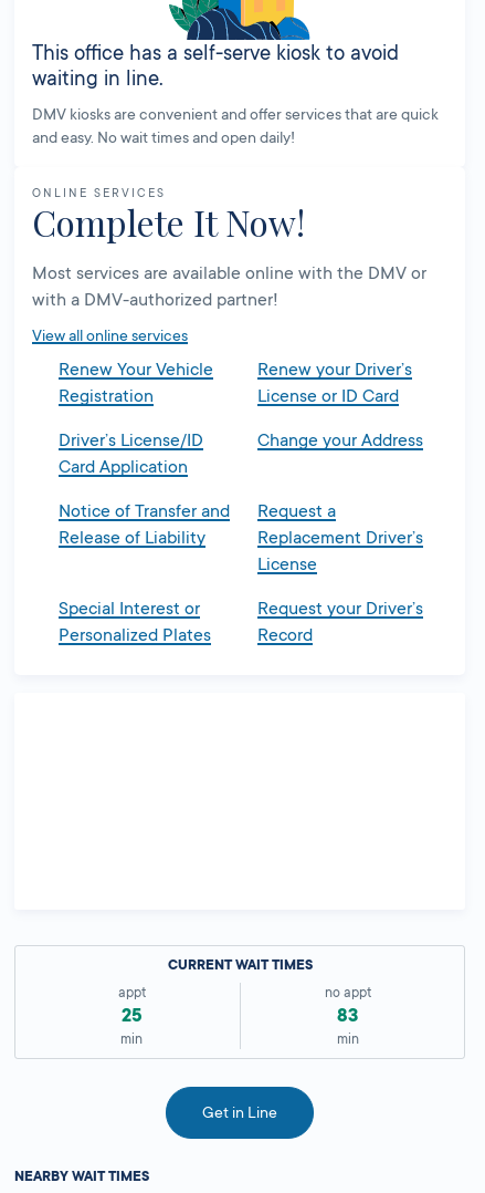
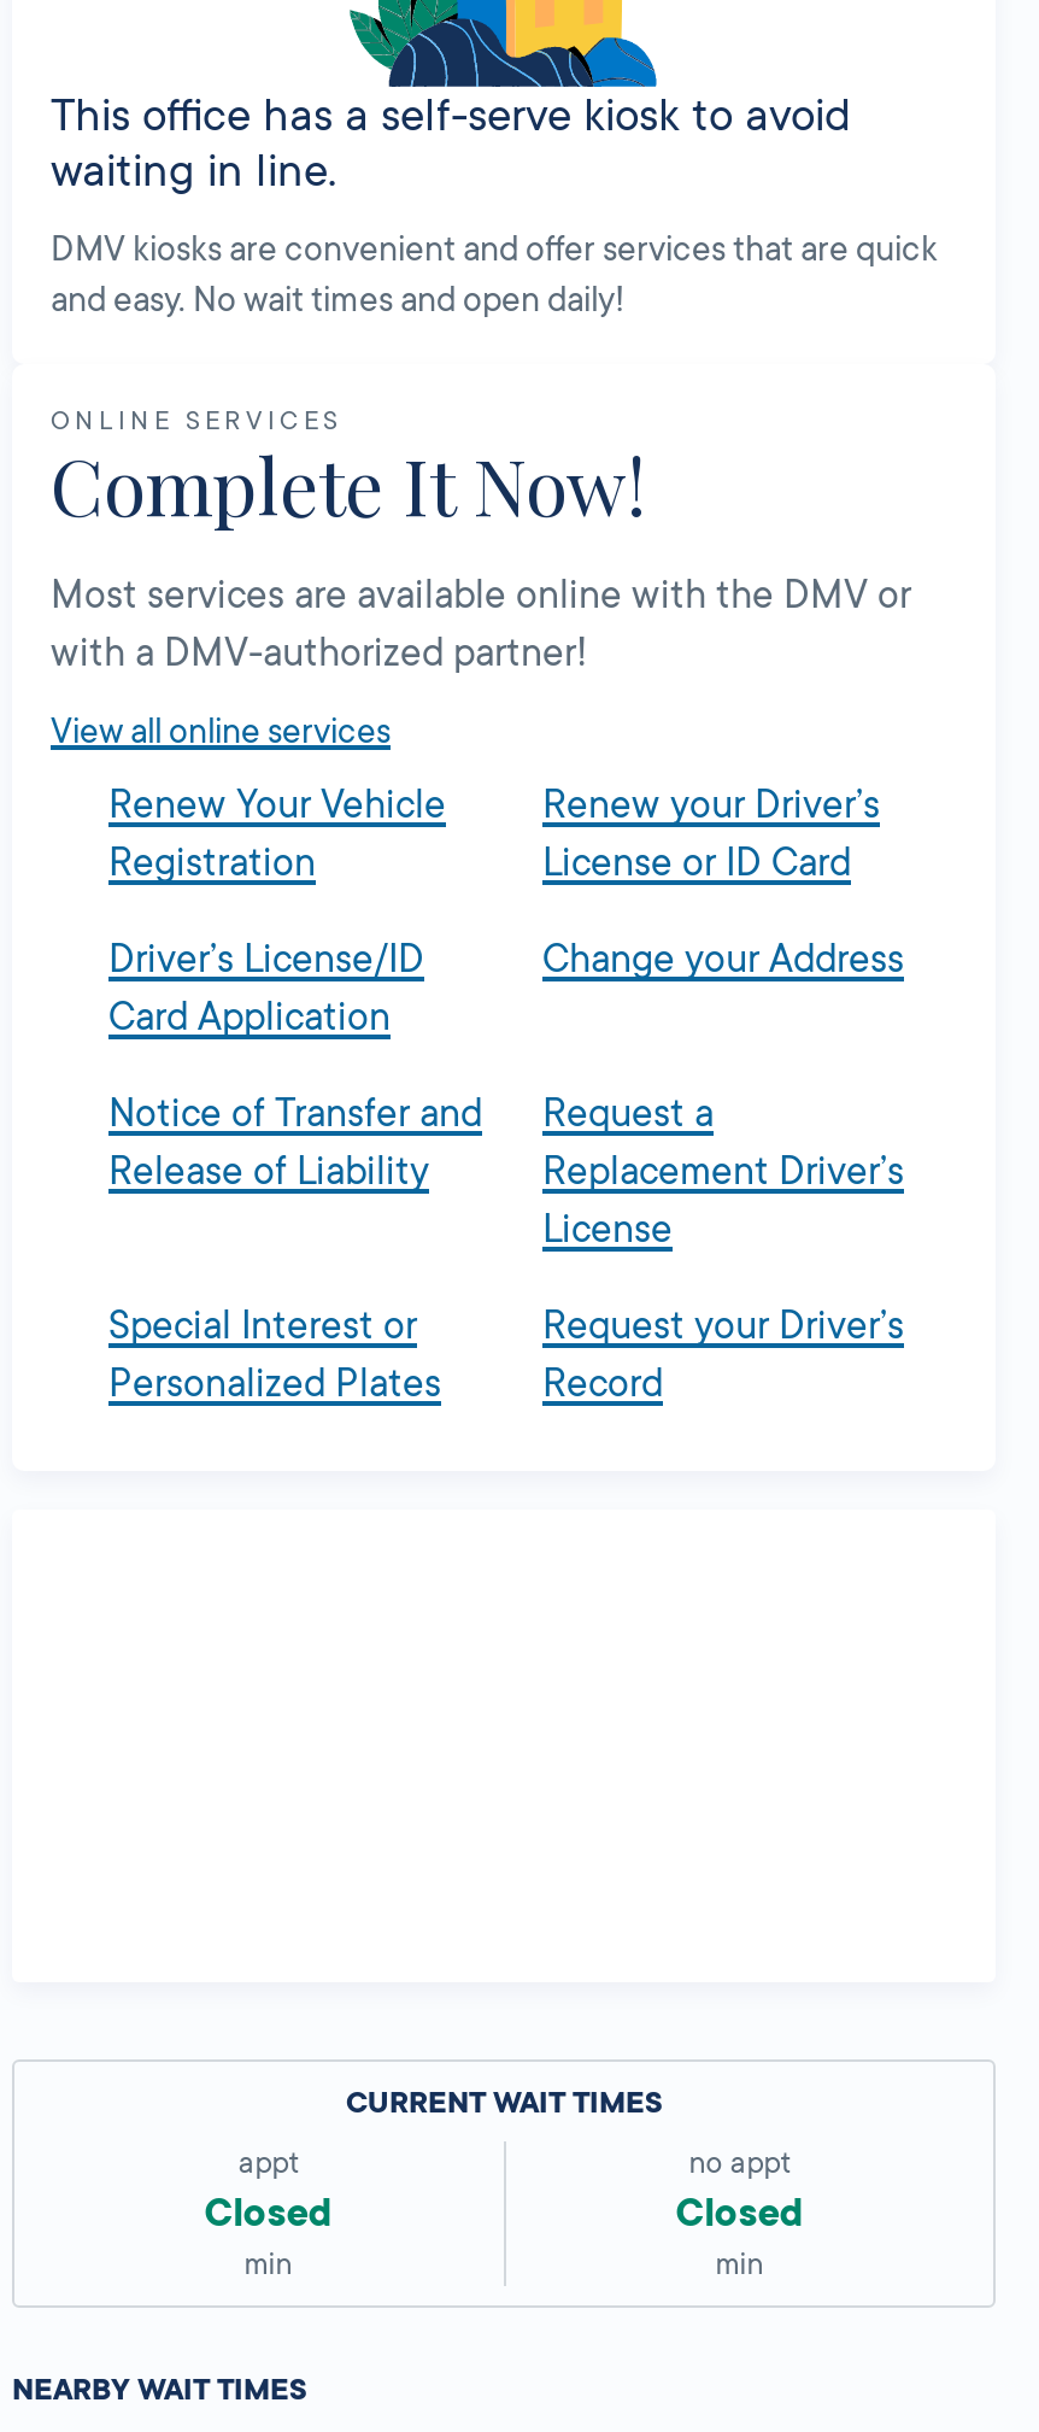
[121,1006,142,1025] 25 -> [204,2191,332,2234] Closed
[337,1006,358,1025] 83 -> [675,2191,803,2234] Closed
[202,1103,277,1121] Get in Line -> none

